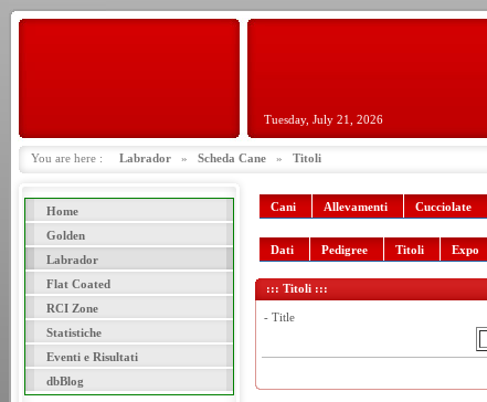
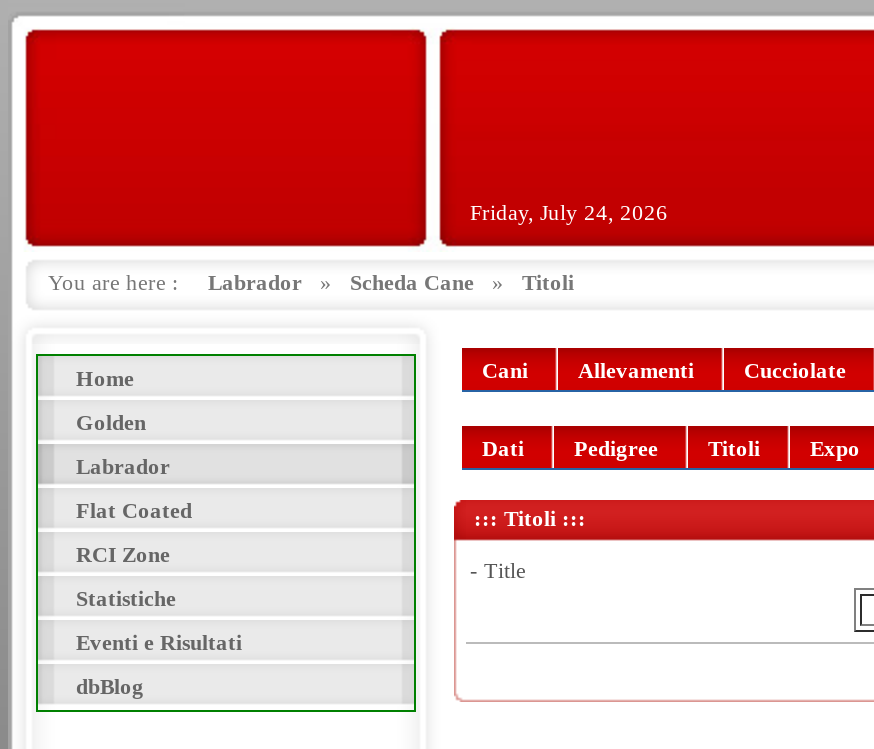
[264,113,383,126] Tuesday, July 21, 2026 -> [470,200,668,224] Friday, July 24, 2026

